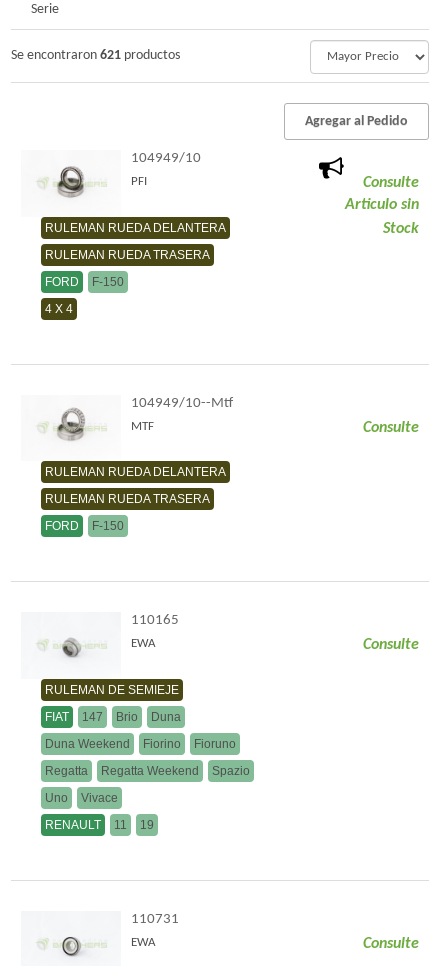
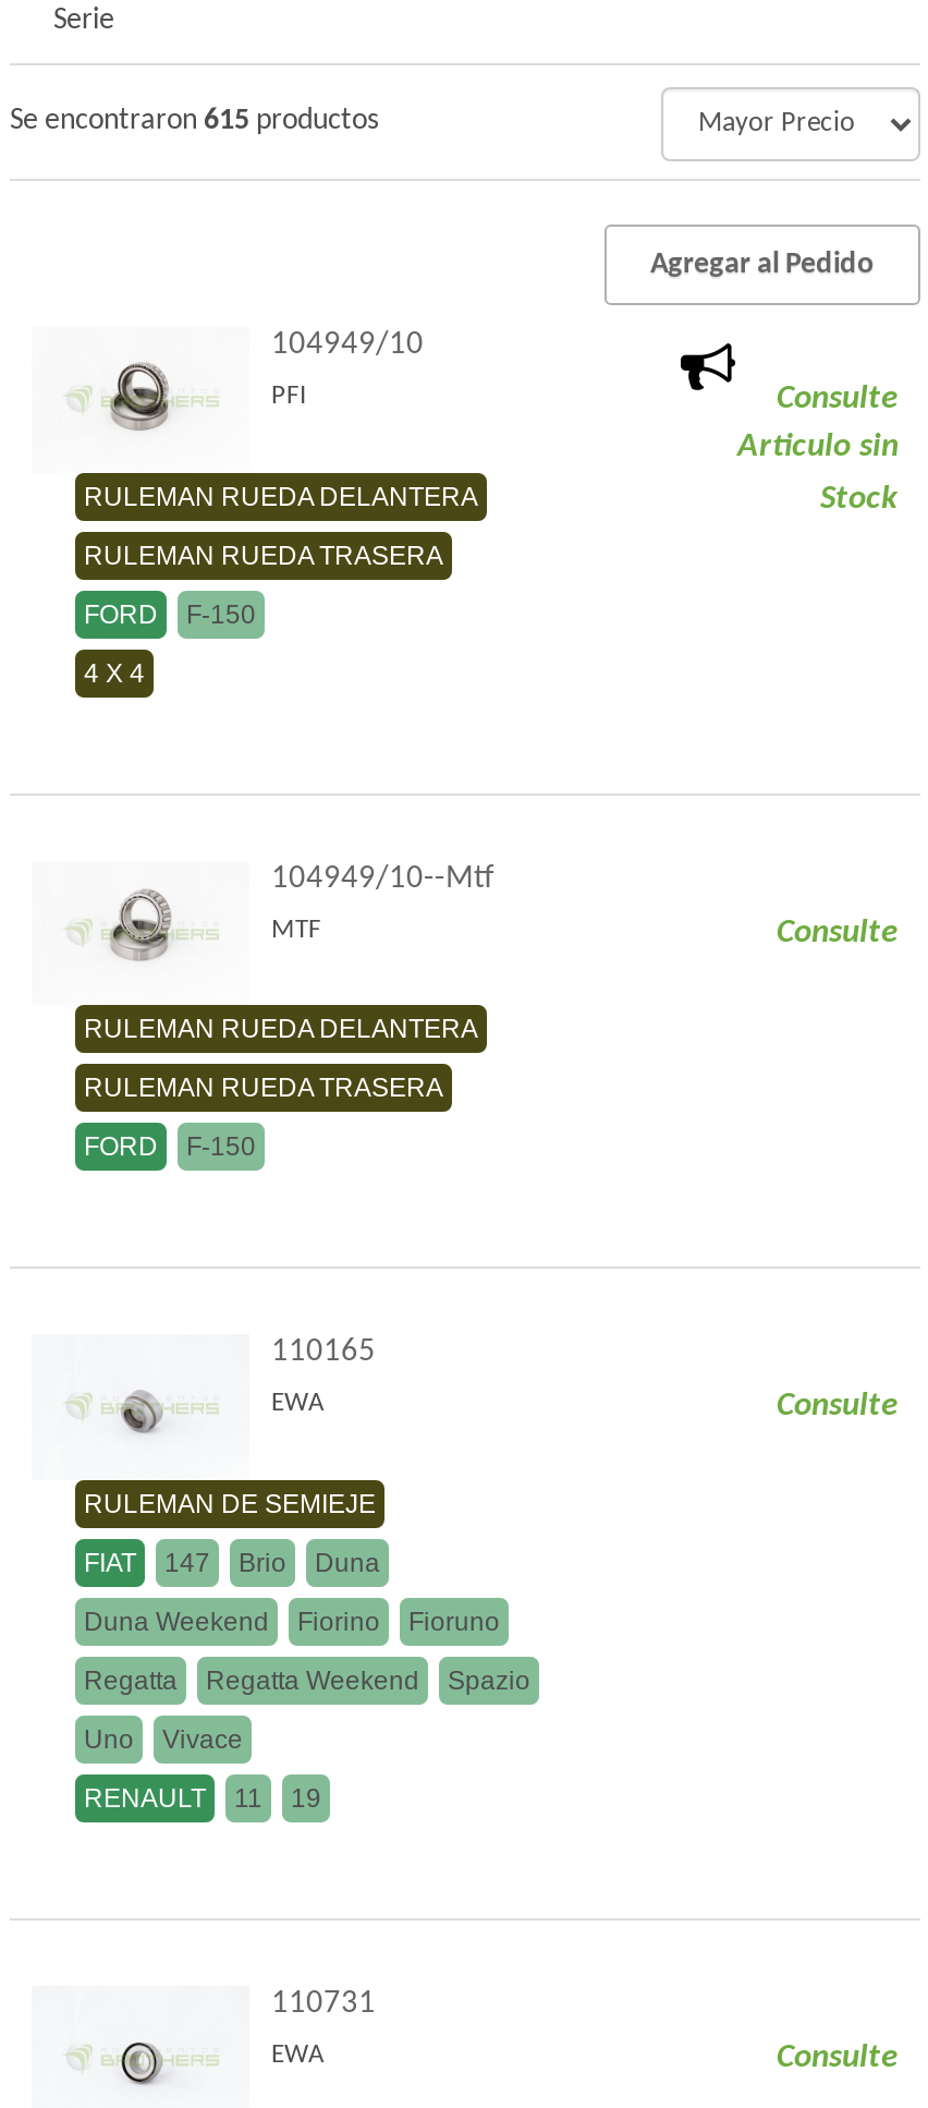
[11,48,180,63] Se encontraron 621 productos -> [10,105,378,137] Se encontraron 615 productos

